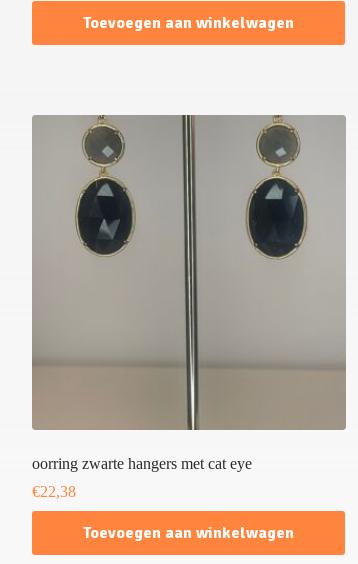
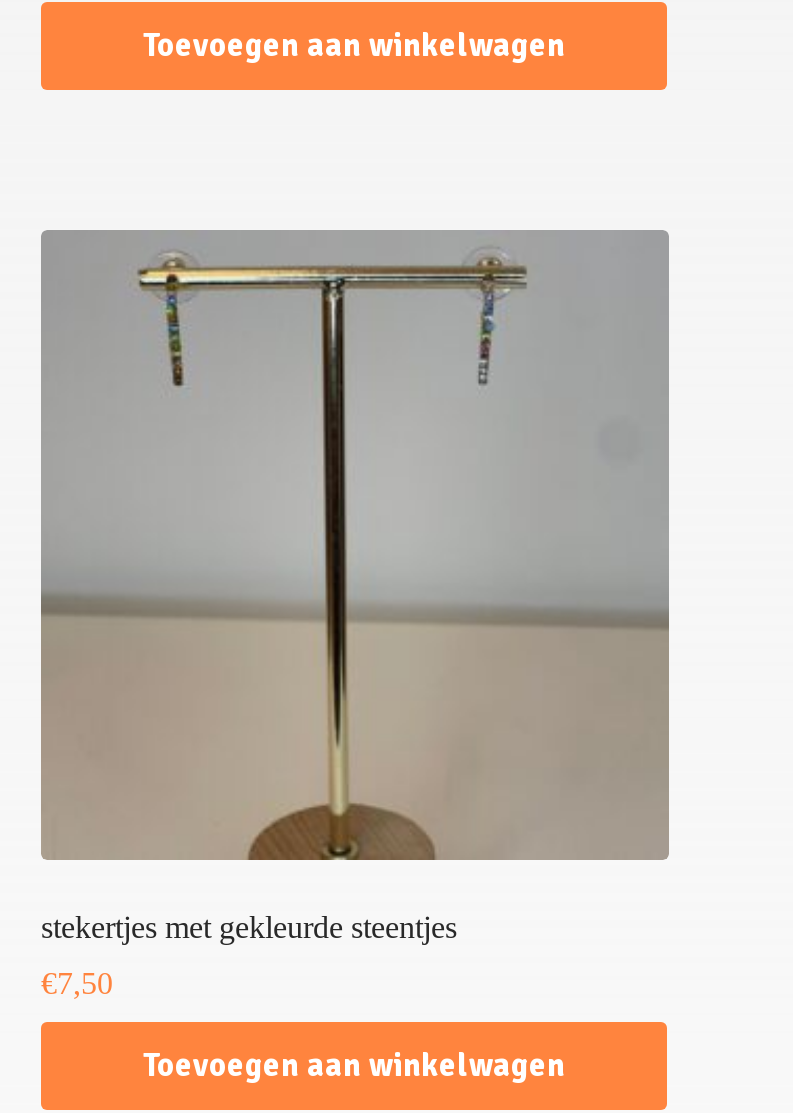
[32,115,344,472] [image] | oorring zwarte hangers met cat eye -> [41,230,667,943] [image] | stekertjes met gekleurde steentjes
[32,483,76,500] €22,38 -> [41,965,113,999] €7,50

